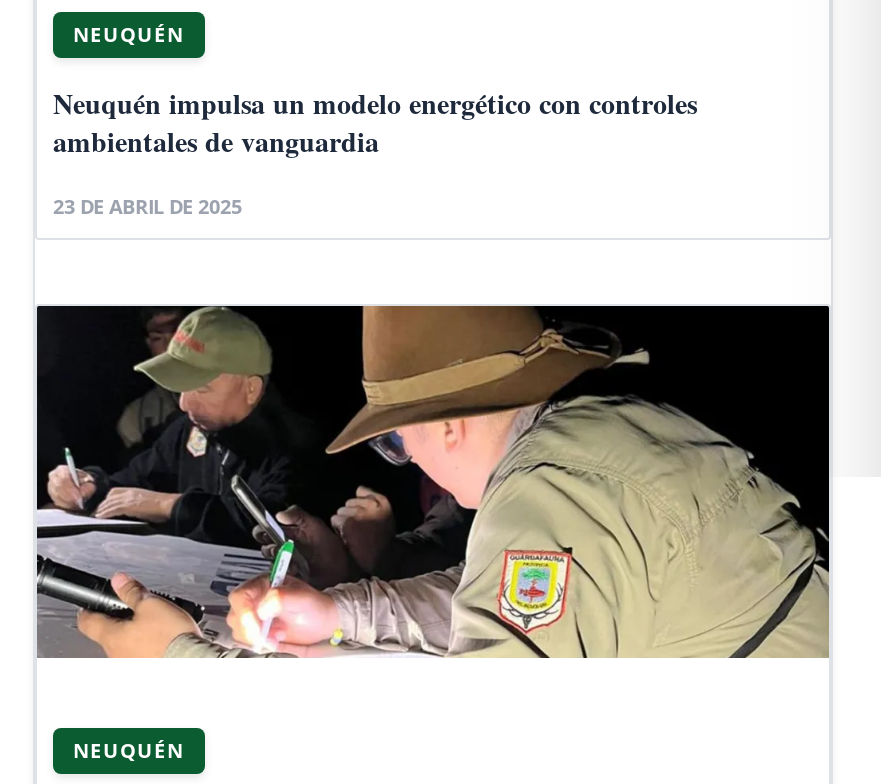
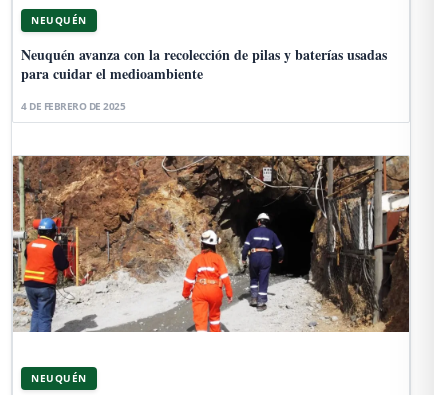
[53,82,697,162] Neuquén impulsa un modelo energético con controles | ambientales de vanguardia -> [21,44,387,84] Neuquén avanza con la recolección de pilas y baterías usadas | para cuidar el medioambiente
[53,192,242,220] 23 DE ABRIL DE 2025 -> [21,99,125,113] 4 DE FEBRERO DE 2025
[35,304,831,660] [image] -> [12,155,410,333] [image]

